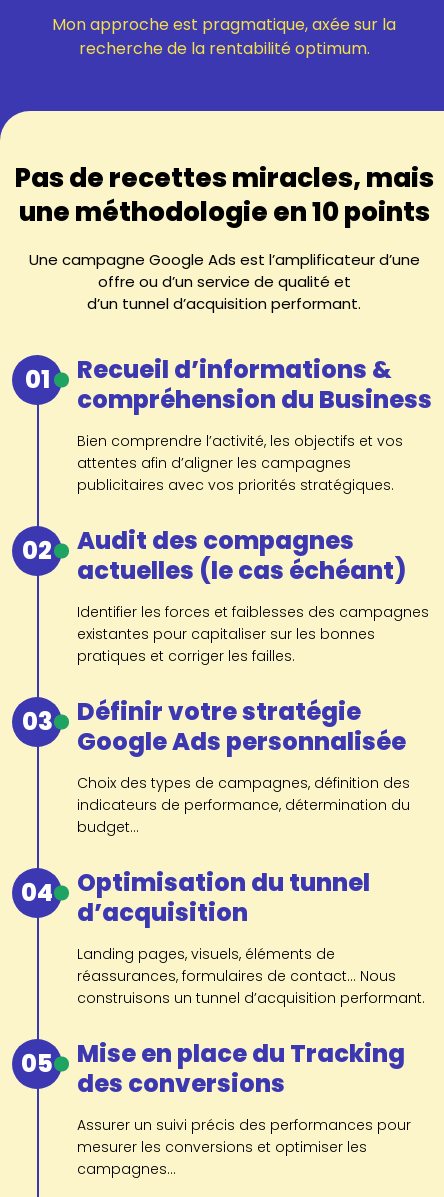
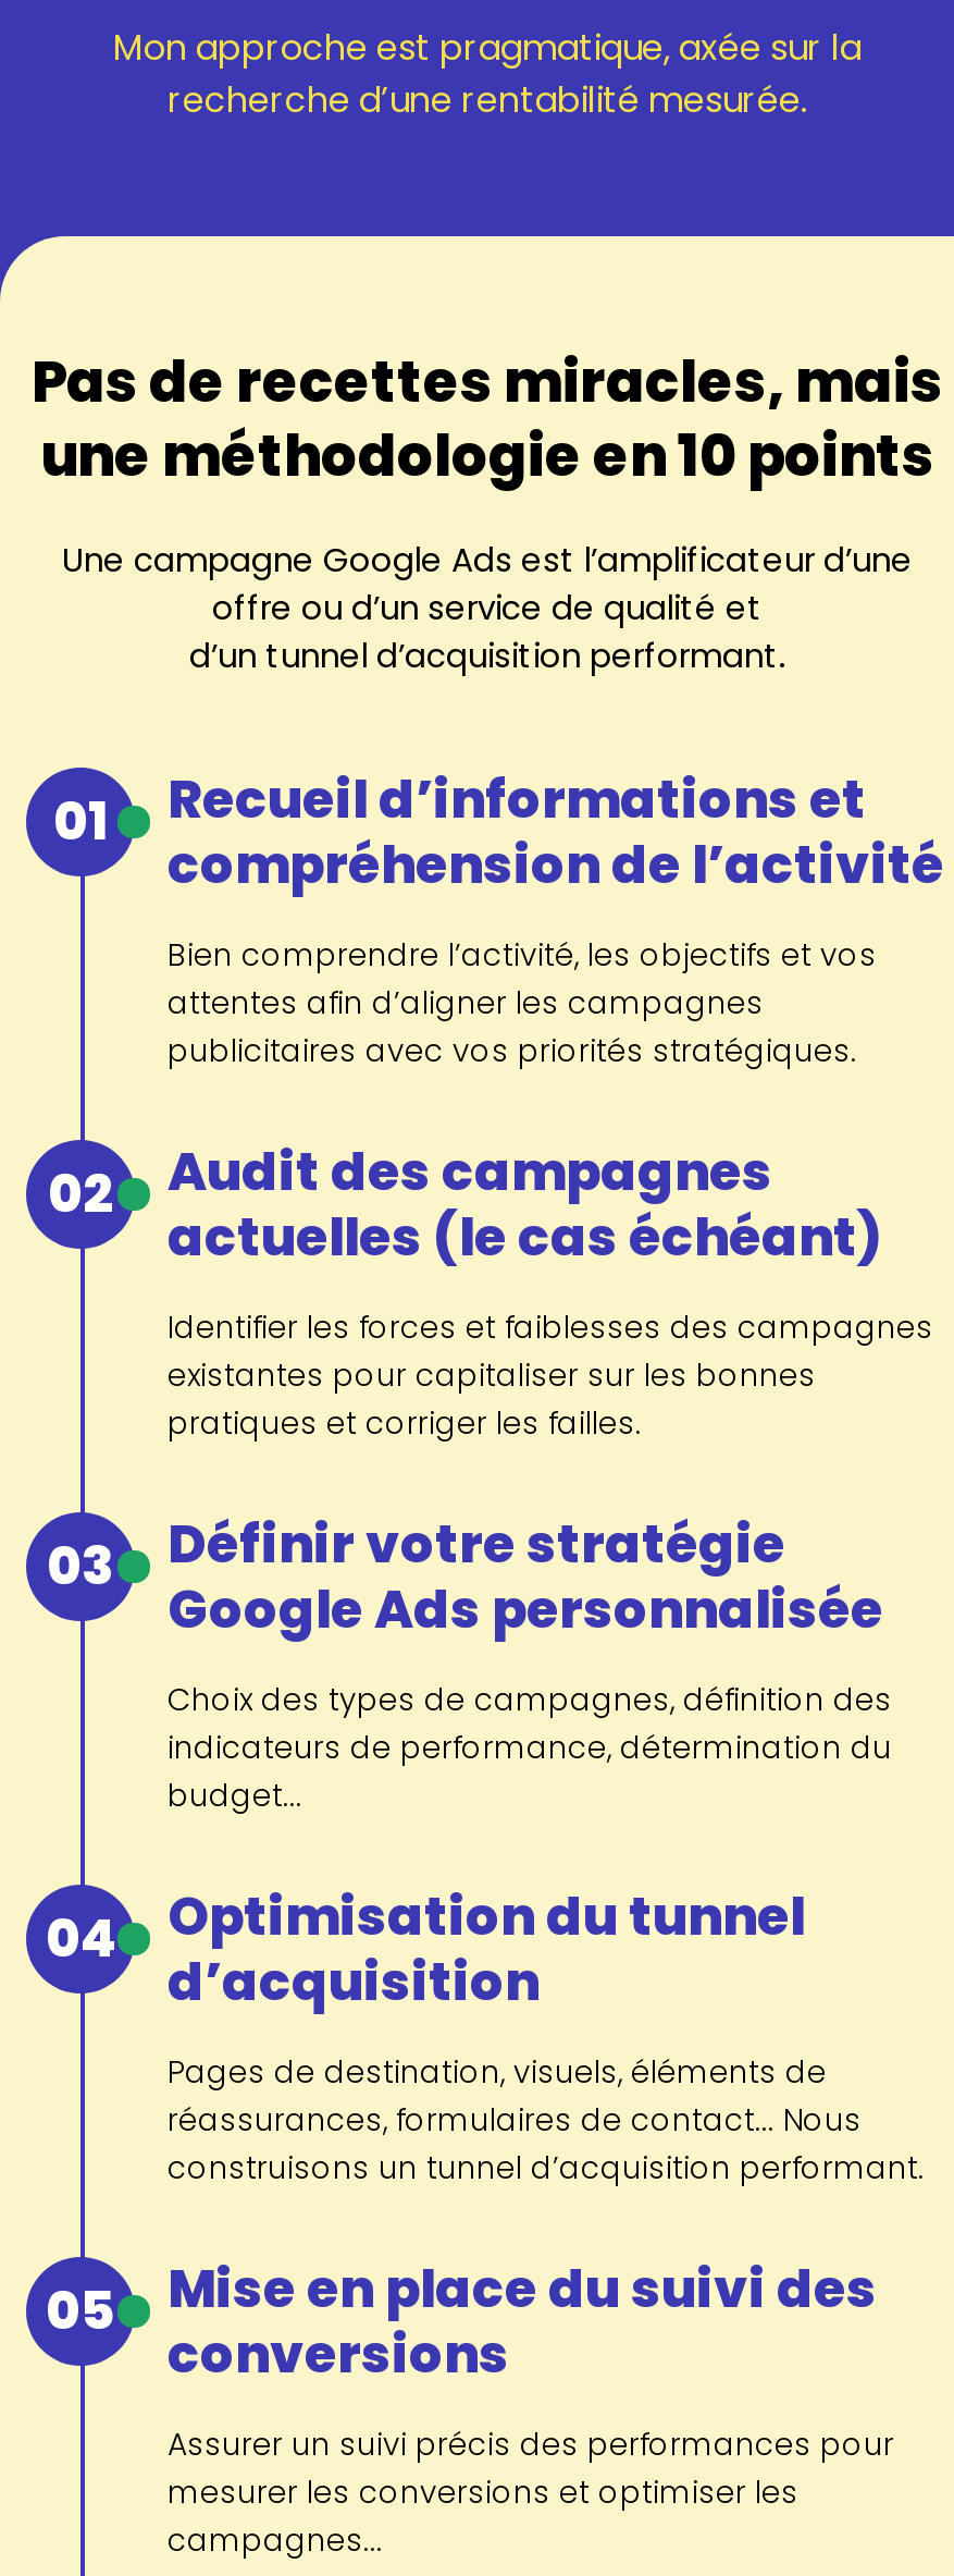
[78,37,369,60] recherche de la rentabilité optimum. -> [168,74,807,125] recherche d’une rentabilité mesurée.
[77,353,392,386] Recueil d’informations & -> [168,763,866,834] Recueil d’informations et
[77,383,432,416] compréhension du Business -> [168,828,944,900] compréhension de l’activité
[77,524,354,557] Audit des compagnes -> [168,1135,772,1207] Audit des campagnes
[77,944,335,964] Landing pages, visuels, éléments de -> [168,2049,827,2093] Pages de destination, visuels, éléments de
[77,1037,405,1100] Mise en place du Tracking | des conversions -> [168,2252,877,2389] Mise en place du suivi des | conversions

